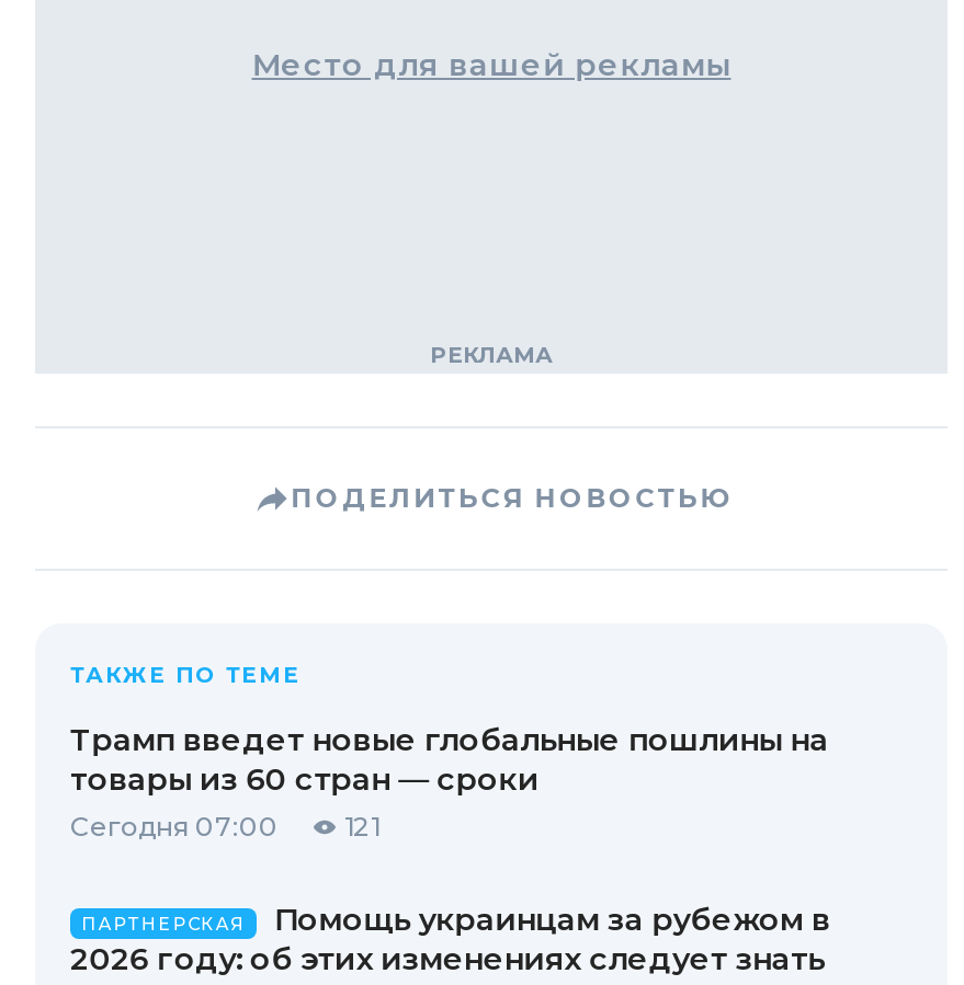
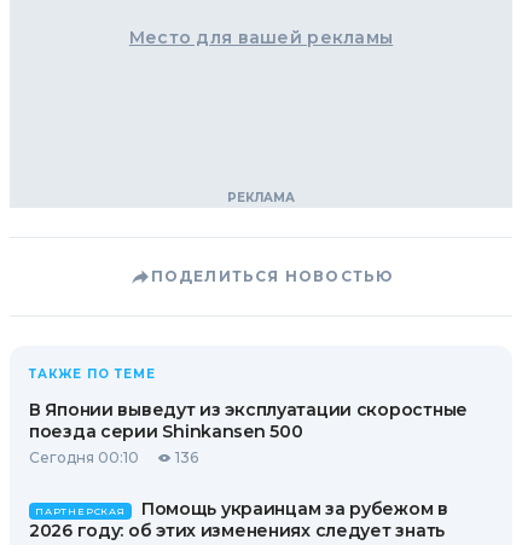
[70,719,829,842] Трамп введет новые глобальные пошлины на | товары из 60 стран — сроки | Сегодня 07:00 | 121 -> [29,399,468,466] В Японии выведут из эксплуатации скоростные | поезда серии Shinkansen 500 | Сегодня 00:10 | 136

